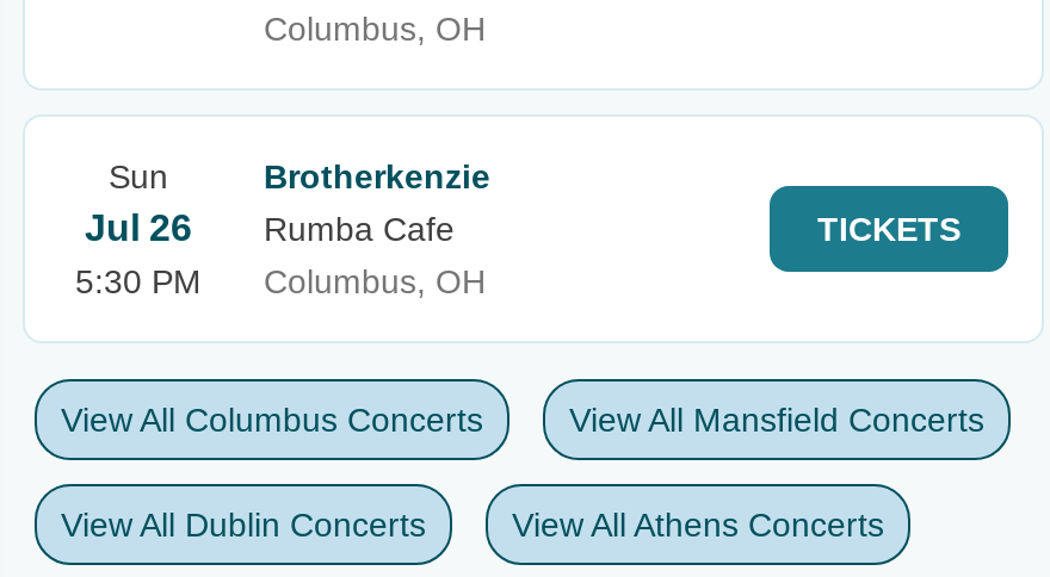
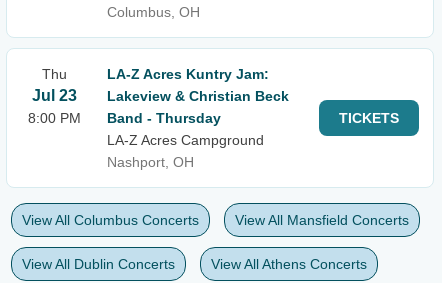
[75,157,202,300] Sun | Jul 26 | 5:30 PM -> [28,66,81,126] Thu | Jul 23 | 8:00 PM
[264,157,490,300] Brotherkenzie | Rumba Cafe | Columbus, OH -> [107,66,289,170] LA-Z Acres Kuntry Jam: | Lakeview & Christian Beck | Band - Thursday | LA-Z Acres Campground | Nashport, OH

